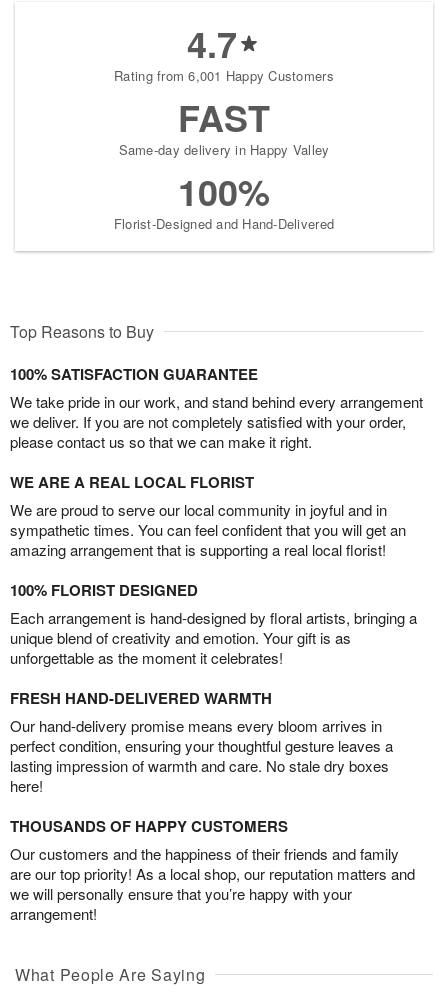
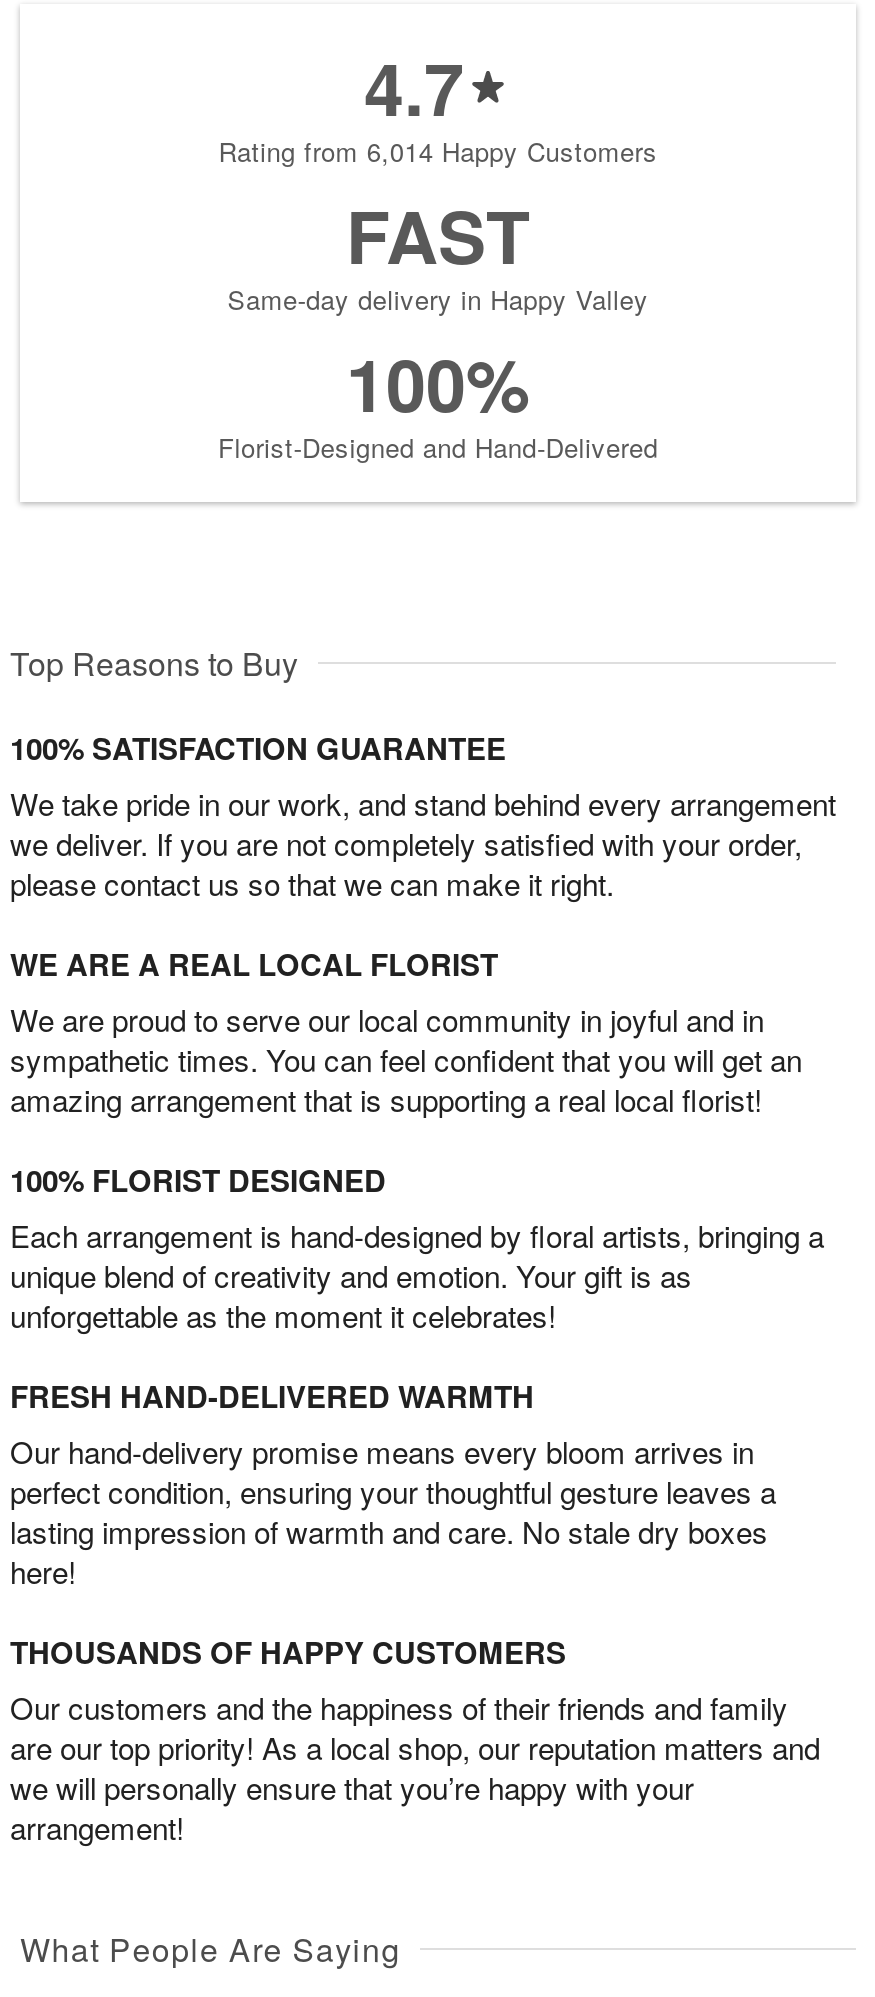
[114,66,334,85] Rating from 6,001 Happy Customers -> [218,132,658,170] Rating from 6,014 Happy Customers

